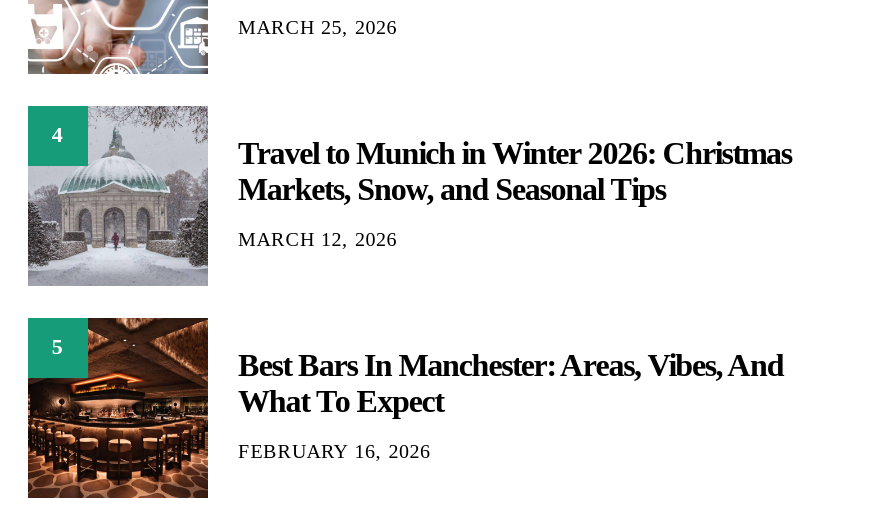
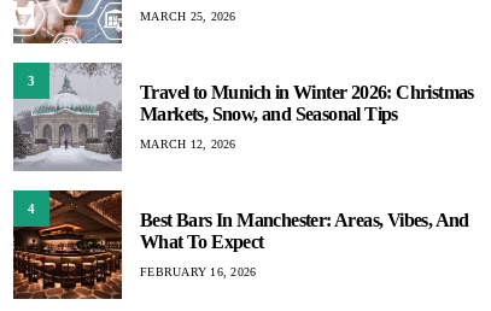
[52,122,64,146] 4 -> [28,73,35,88] 3
[52,334,64,358] 5 -> [28,201,35,216] 4

